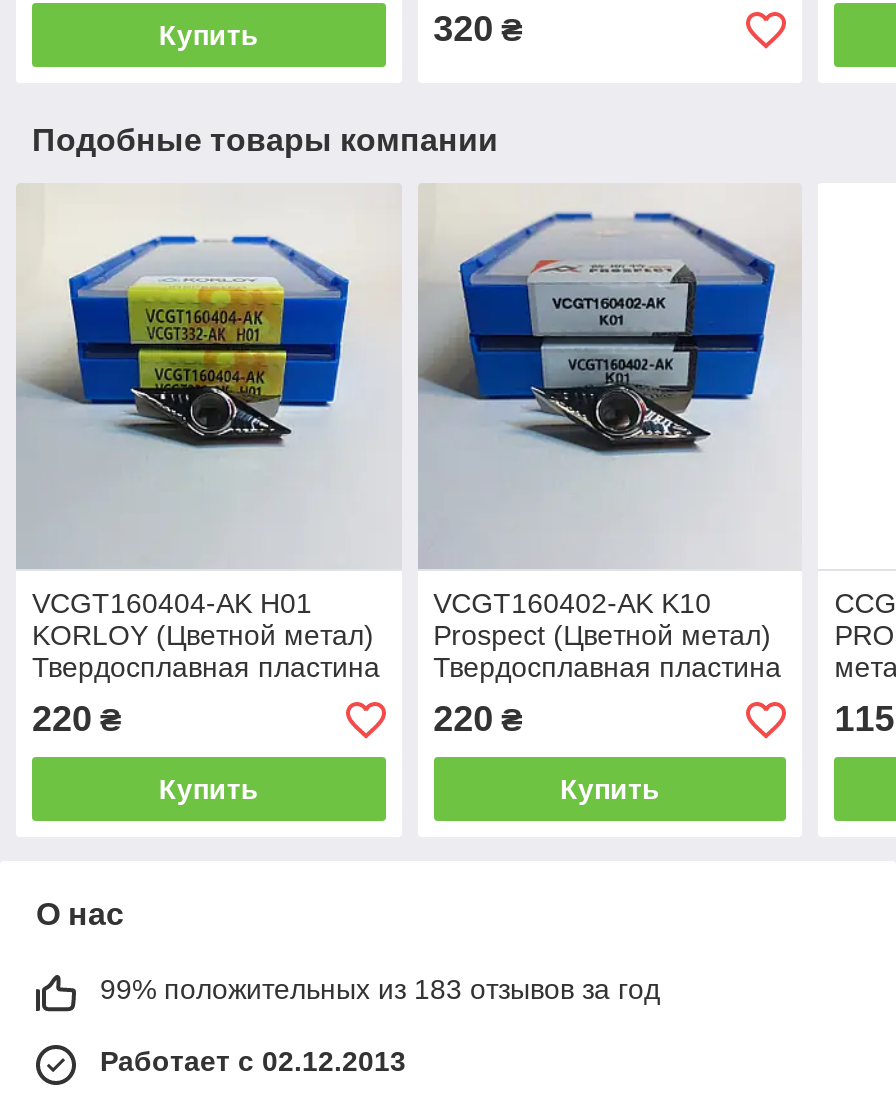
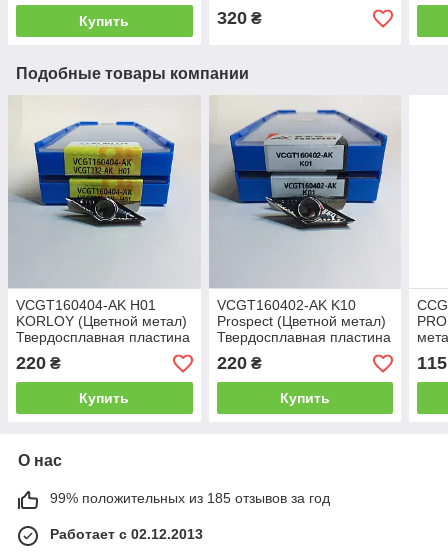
[100,973,660,1005] 99% положительных из 183 отзывов за год -> [50,490,330,506] 99% положительных из 185 отзывов за год

